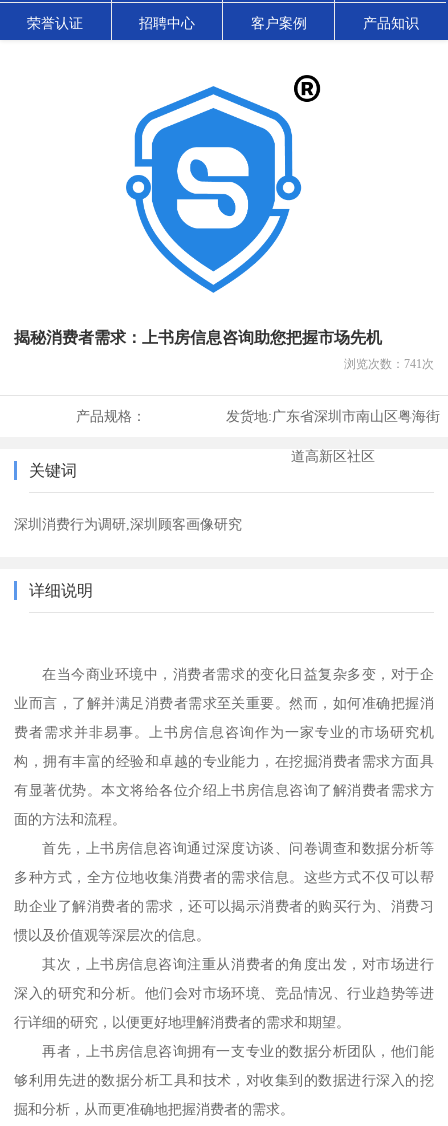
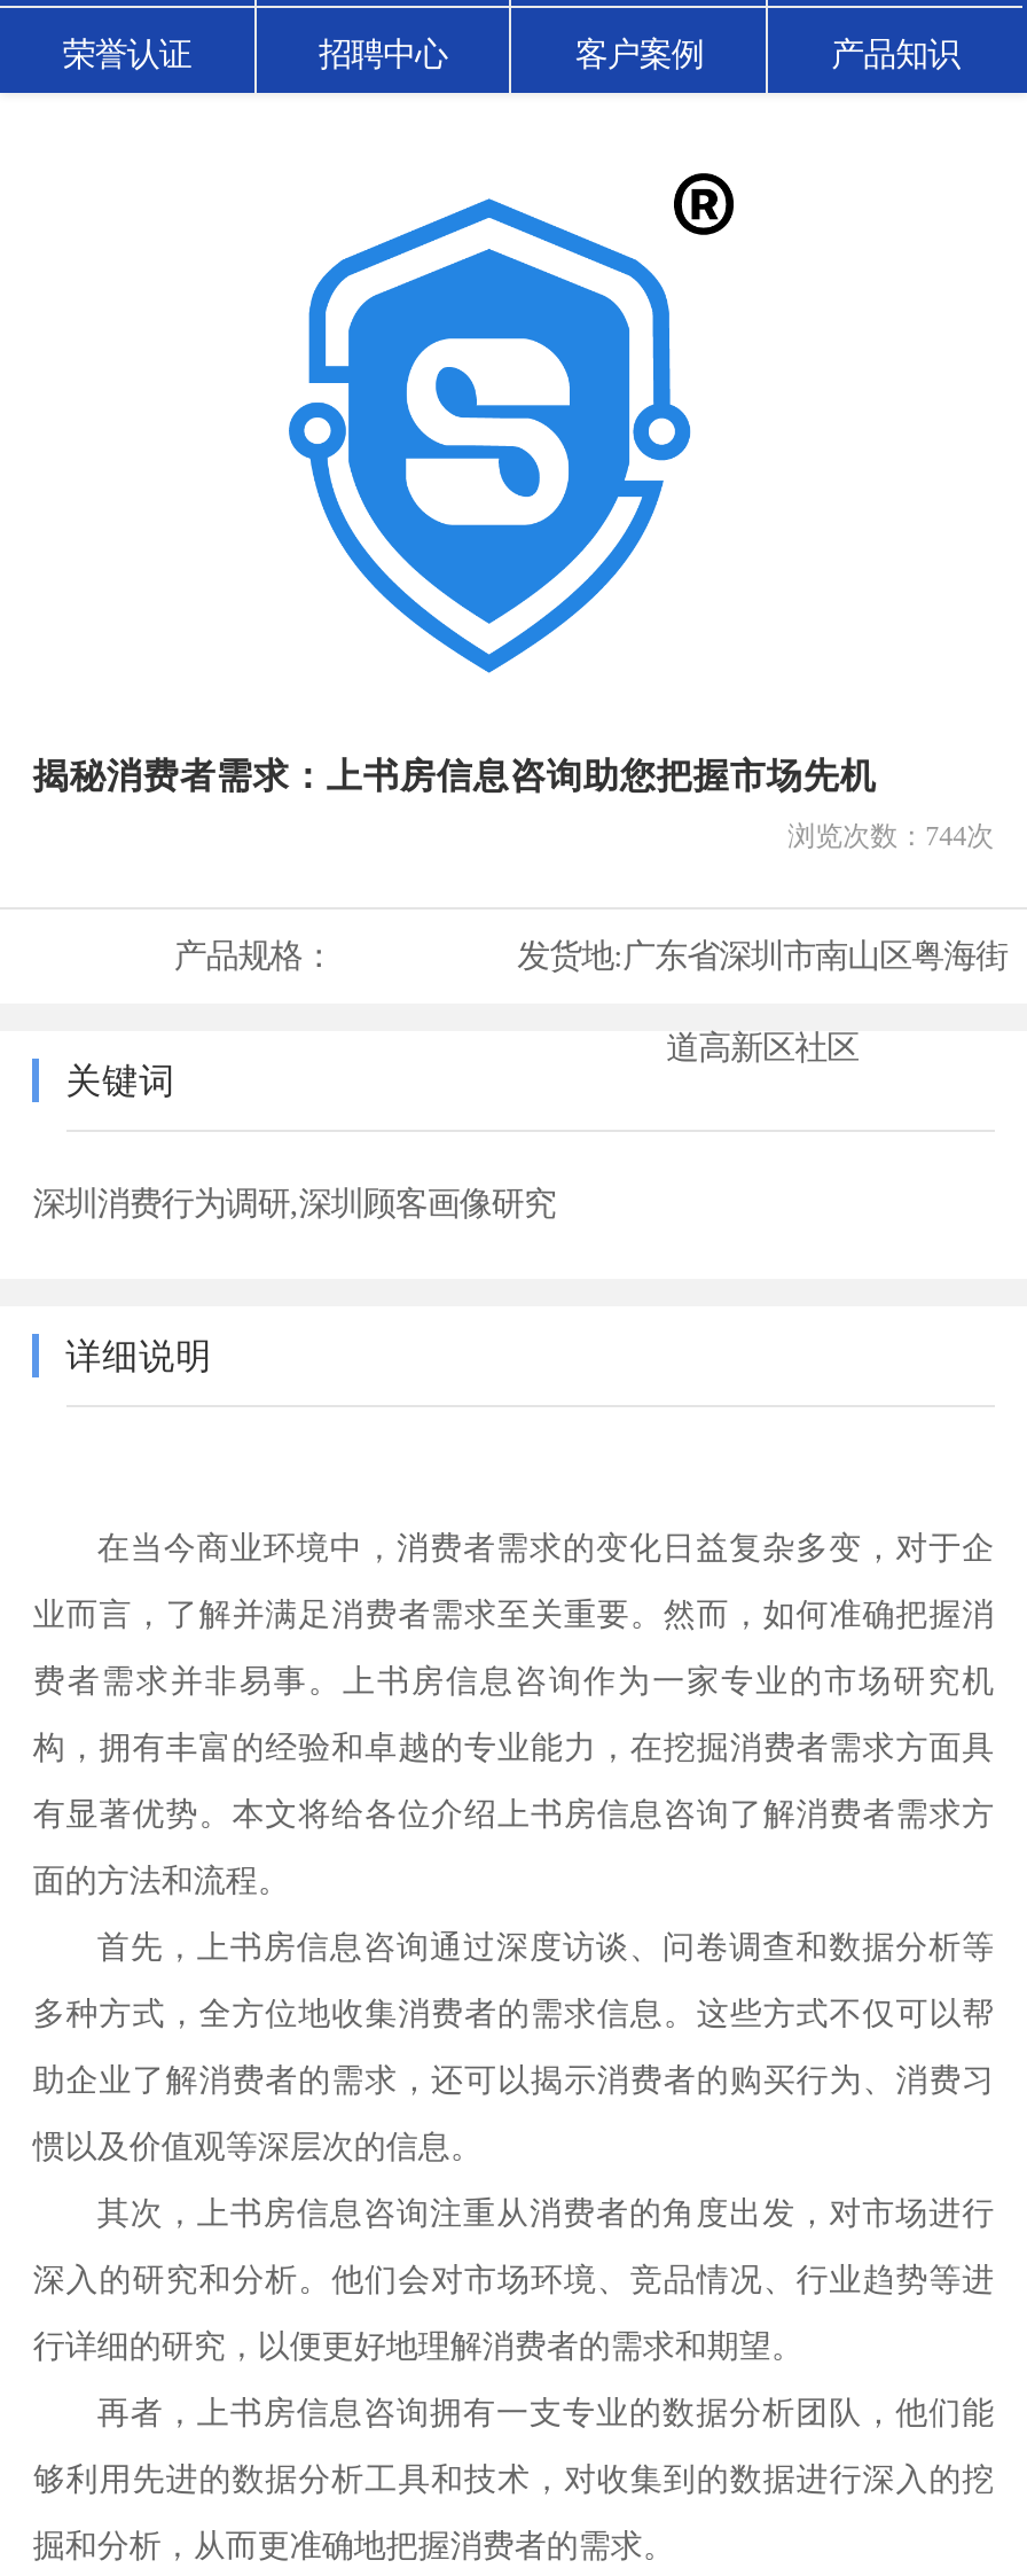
[344,357,434,371] 浏览次数：741次 -> [788,820,994,852] 浏览次数：744次

